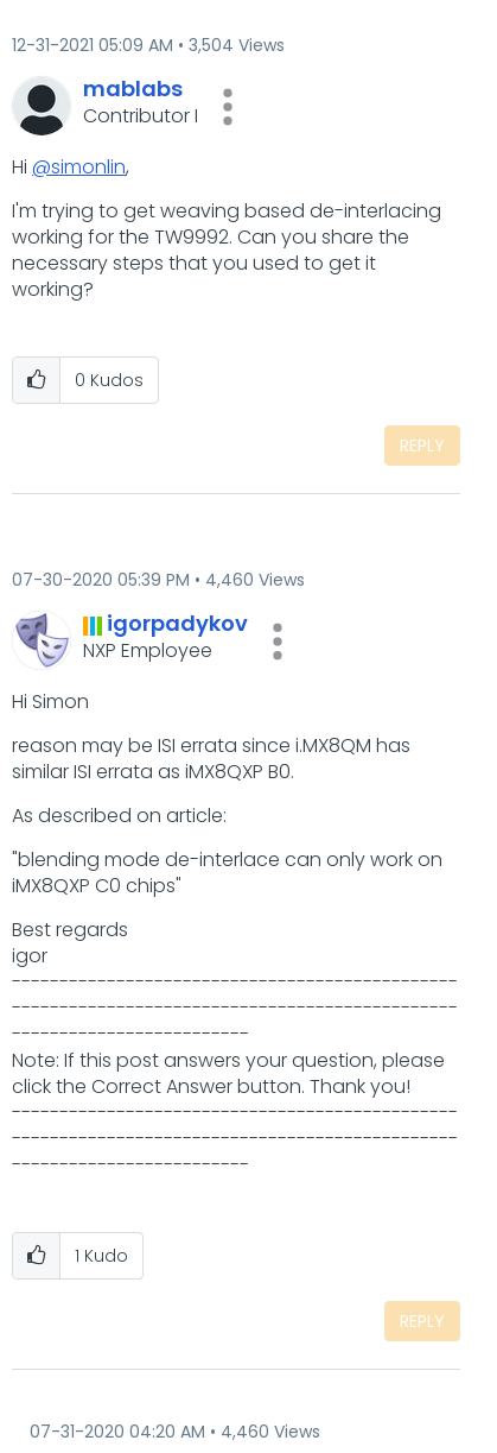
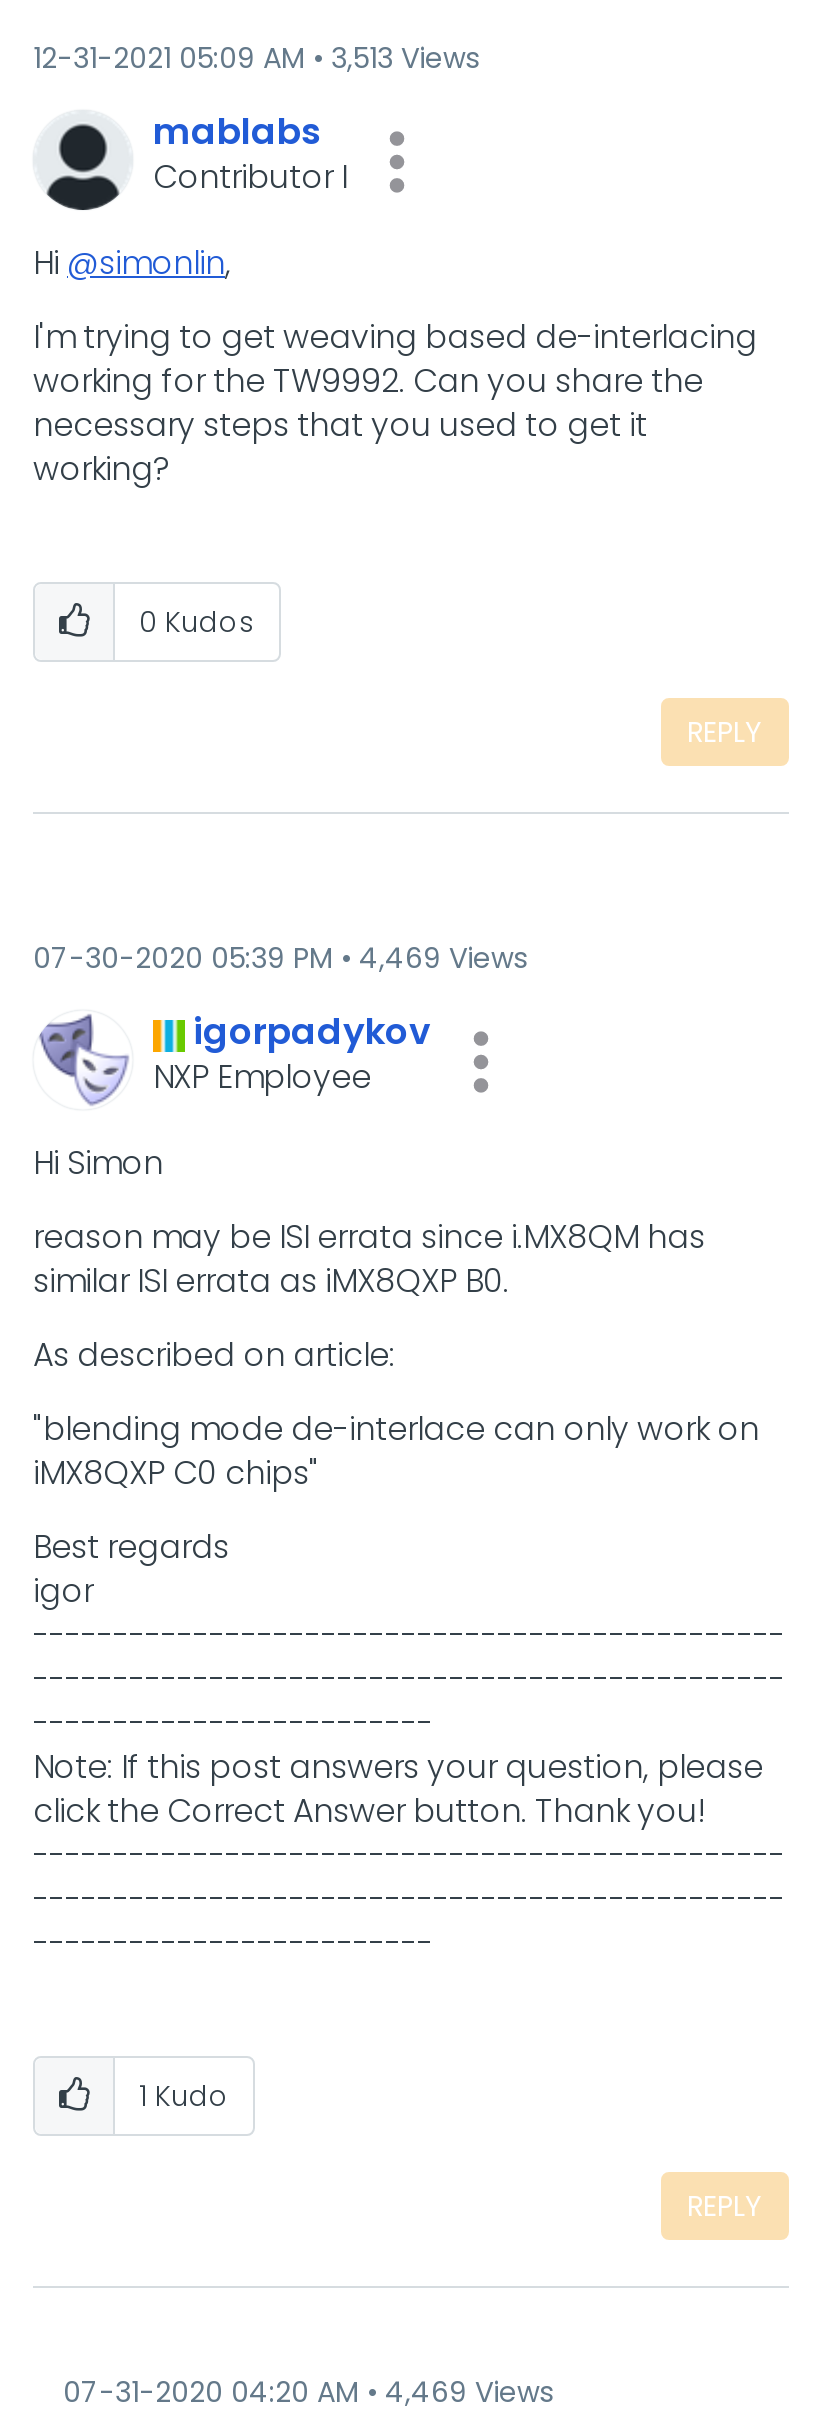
[12,33,285,57] 12-31-2021 05:09 AM 3,504 Views -> [33,38,479,78] 12-31-2021 05:09 AM 3,513 Views
[12,568,305,592] 07-30-2020 05:39 PM 4,460 Views -> [33,938,527,978] 07-30-2020 05:39 PM 4,469 Views
[30,1420,320,1443] 07-31-2020 04:20 AM 4,460 Views -> [63,2372,553,2412] 07-31-2020 04:20 AM 4,469 Views

